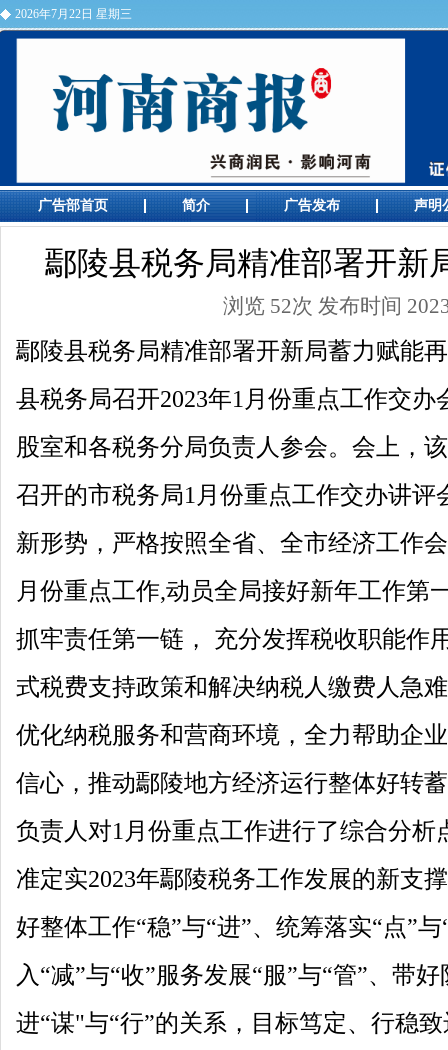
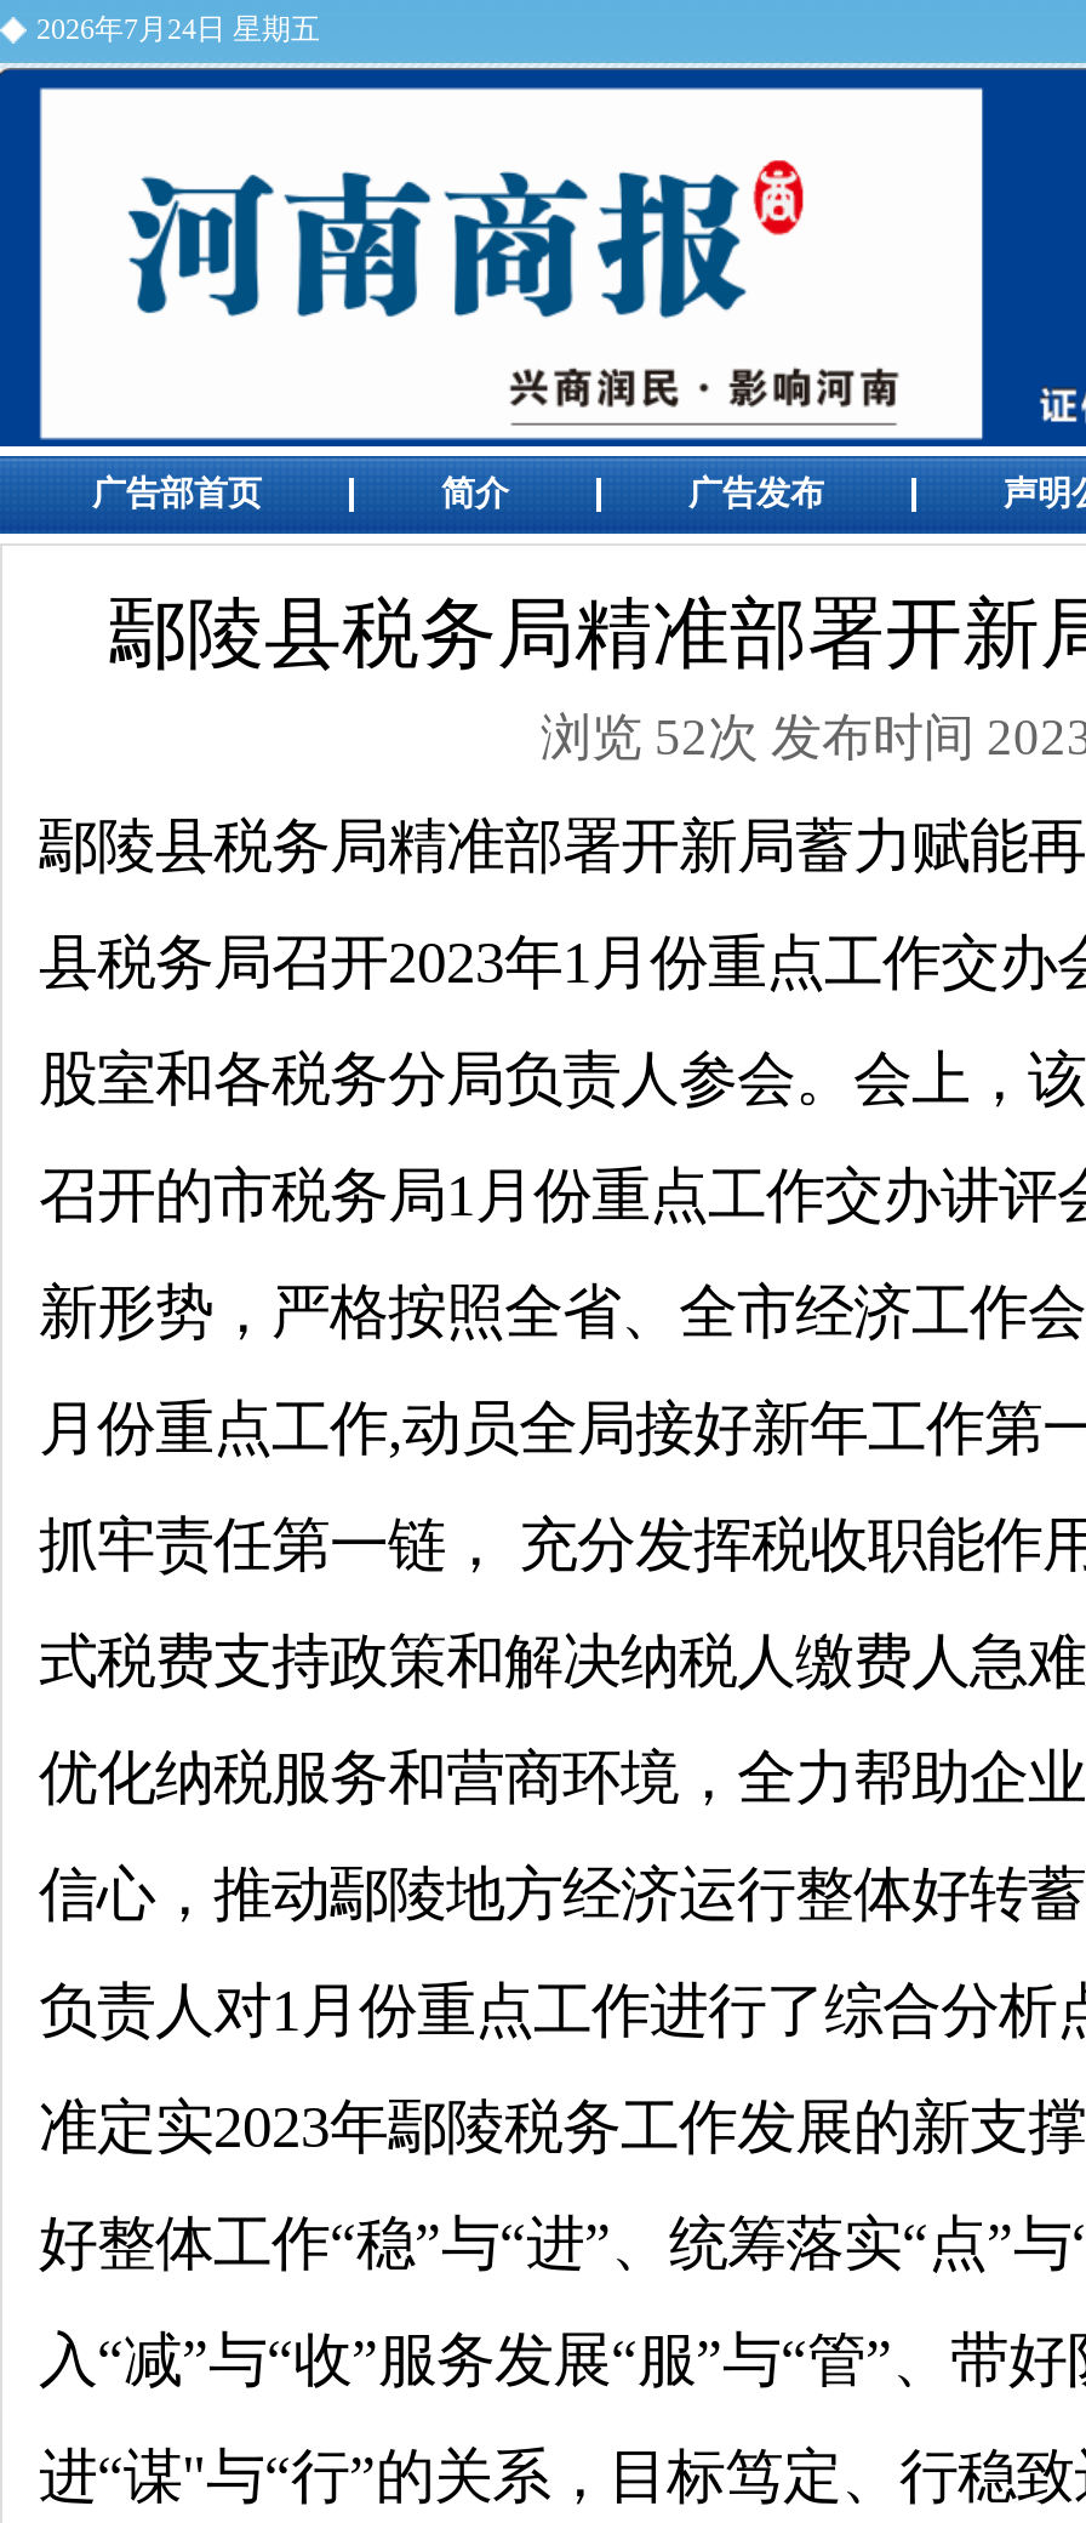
[15,7,132,21] 2026年7月22日 星期三 -> [36,12,320,46] 2026年7月24日 星期五

